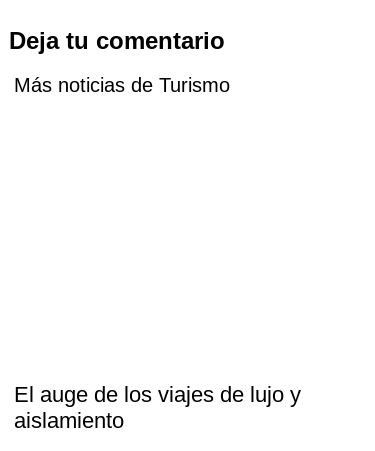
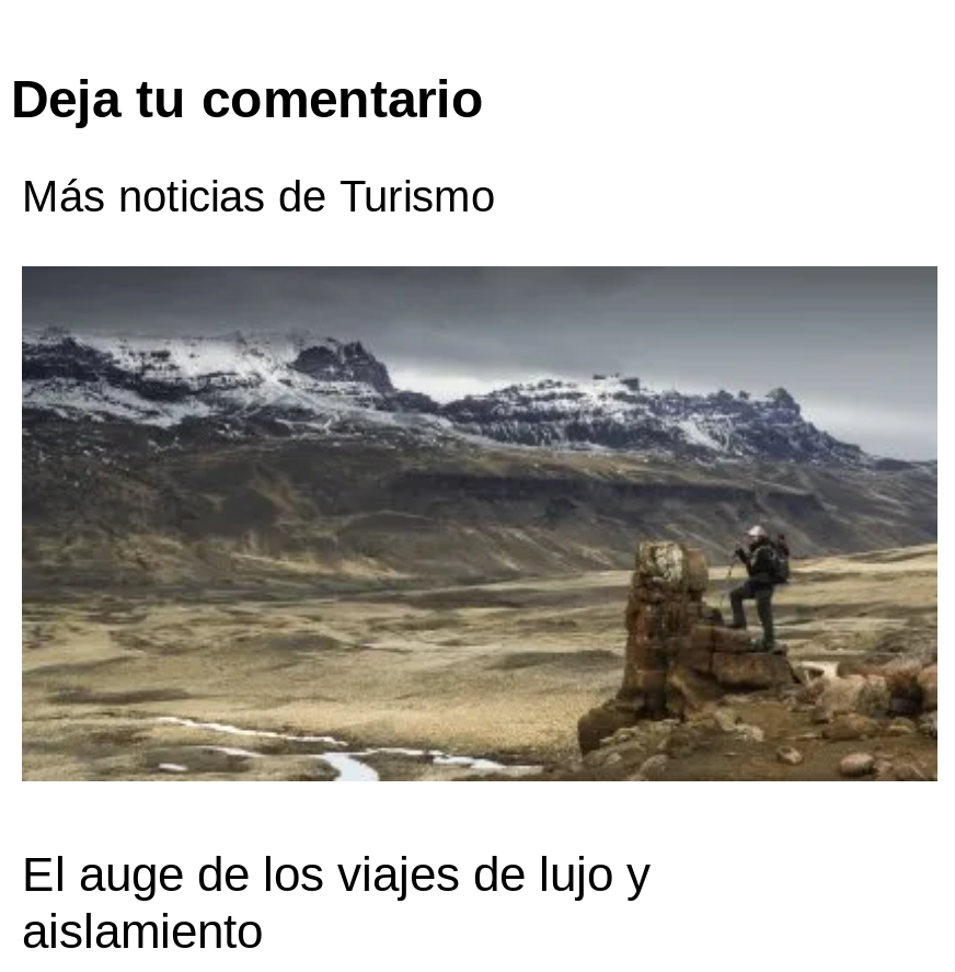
none -> [20,264,940,784] [image]

